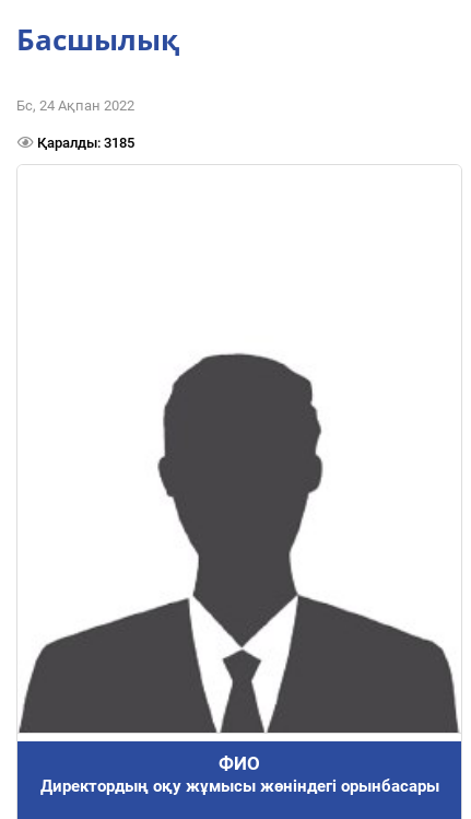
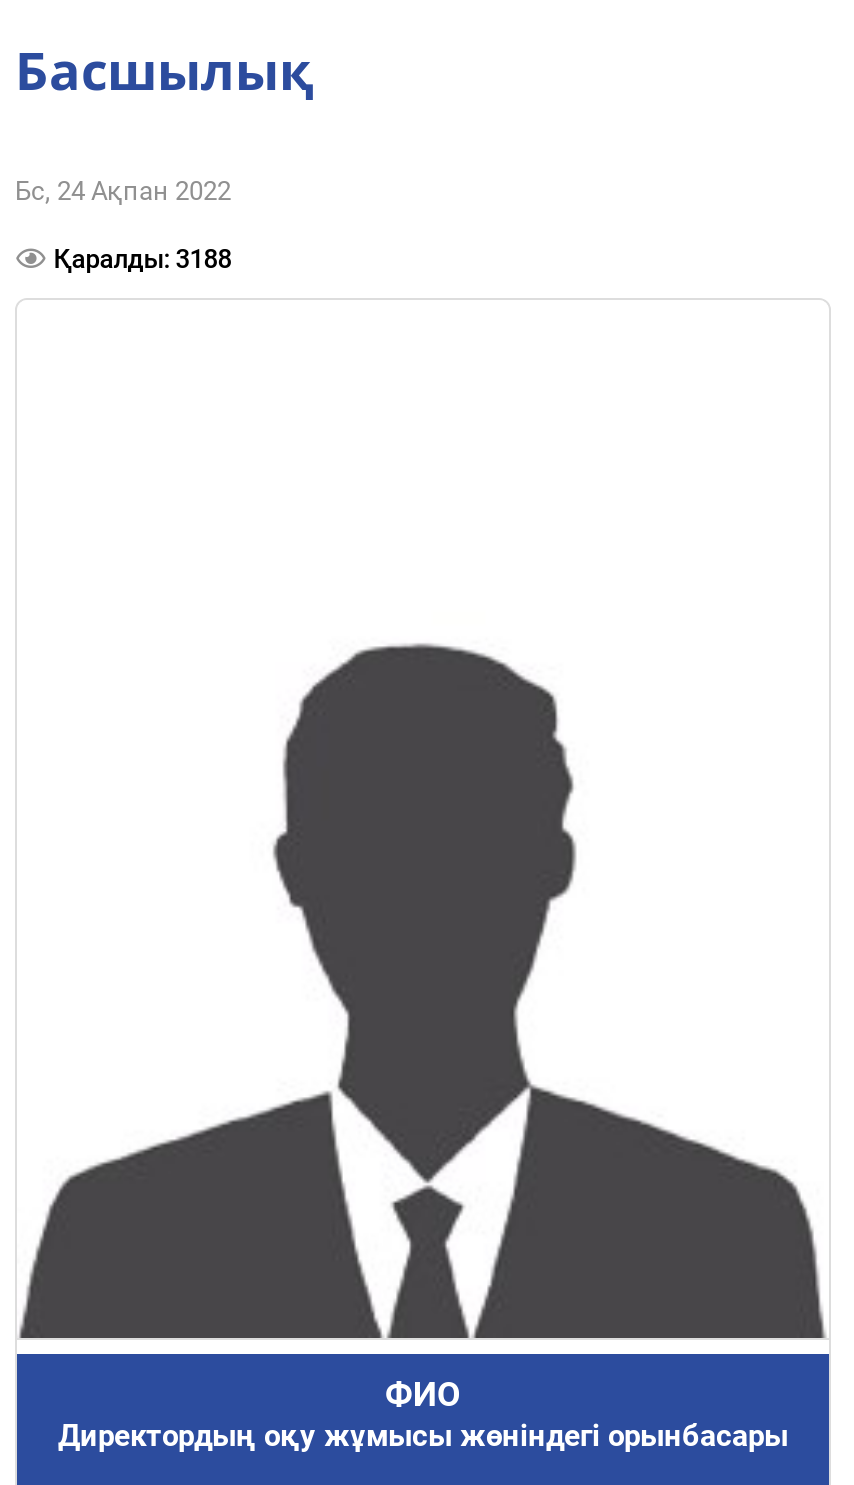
[37,134,135,151] Қаралды: 3185 -> [53,244,231,274] Қаралды: 3188

